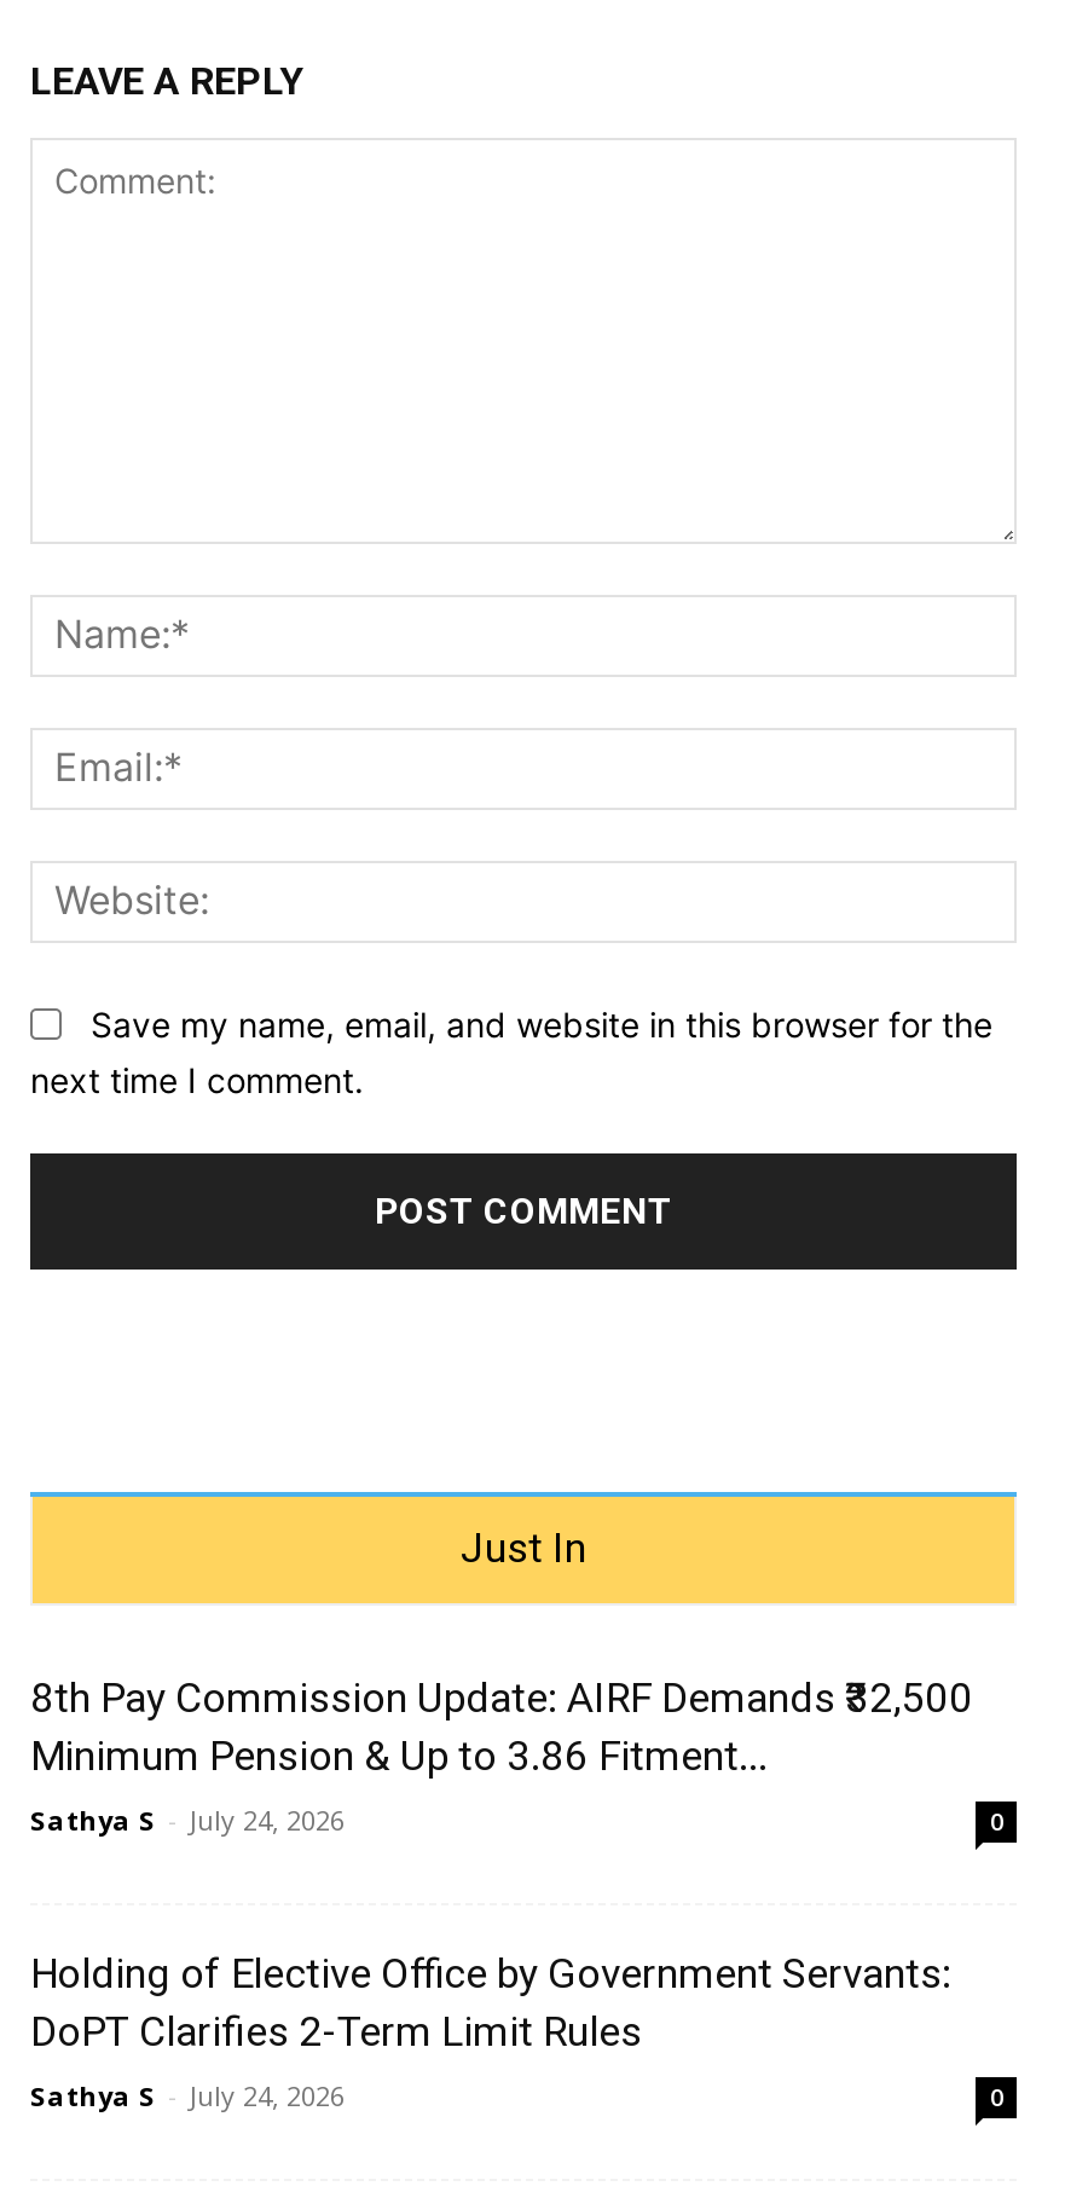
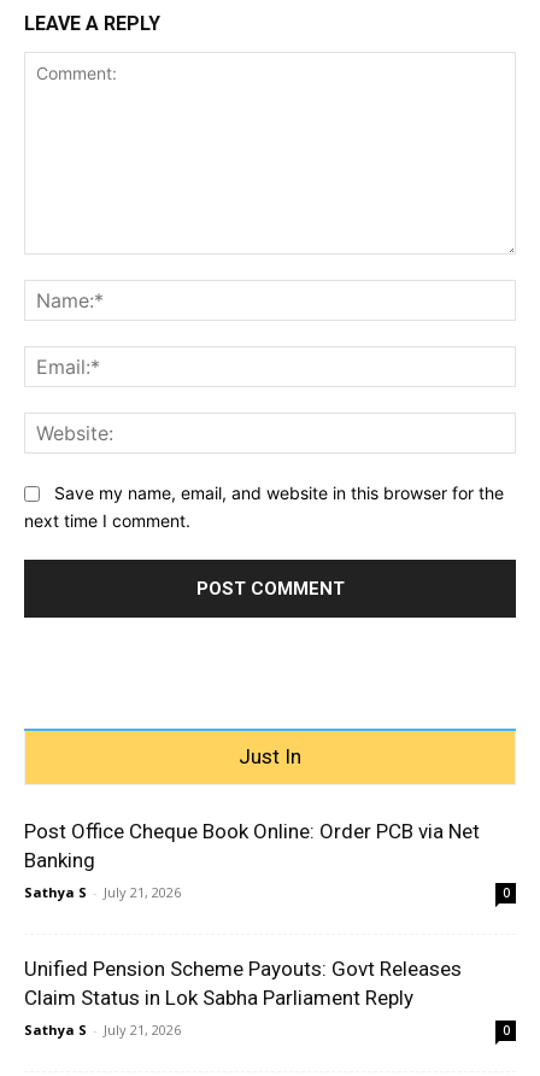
[30,1675,973,1839] 8th Pay Commission Update: AIRF Demands ₹32,500 | Minimum Pension & Up to 3.86 Fitment... | Sathya S - July 24, 2026 -> [24,818,480,900] Post Office Cheque Book Online: Order PCB via Net | Banking | Sathya S - July 21, 2026
[30,1950,951,2115] Holding of Elective Office by Government Servants: | DoPT Clarifies 2-Term Limit Rules | Sathya S - July 24, 2026 -> [24,956,462,1038] Unified Pension Scheme Payouts: Govt Releases | Claim Status in Lok Sabha Parliament Reply | Sathya S - July 21, 2026

